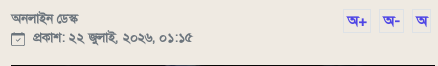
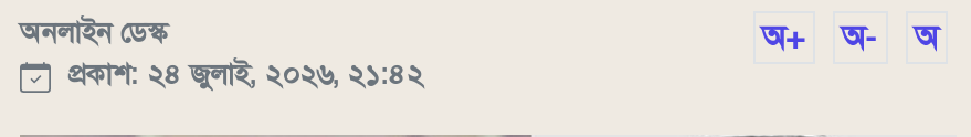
[29,29,191,46] প্রকাশ: ২২ জুলাই, ২০২৬, ০১:১৫ -> [60,56,423,94] প্রকাশ: ২৪ জুলাই, ২০২৬, ২১:৪২

